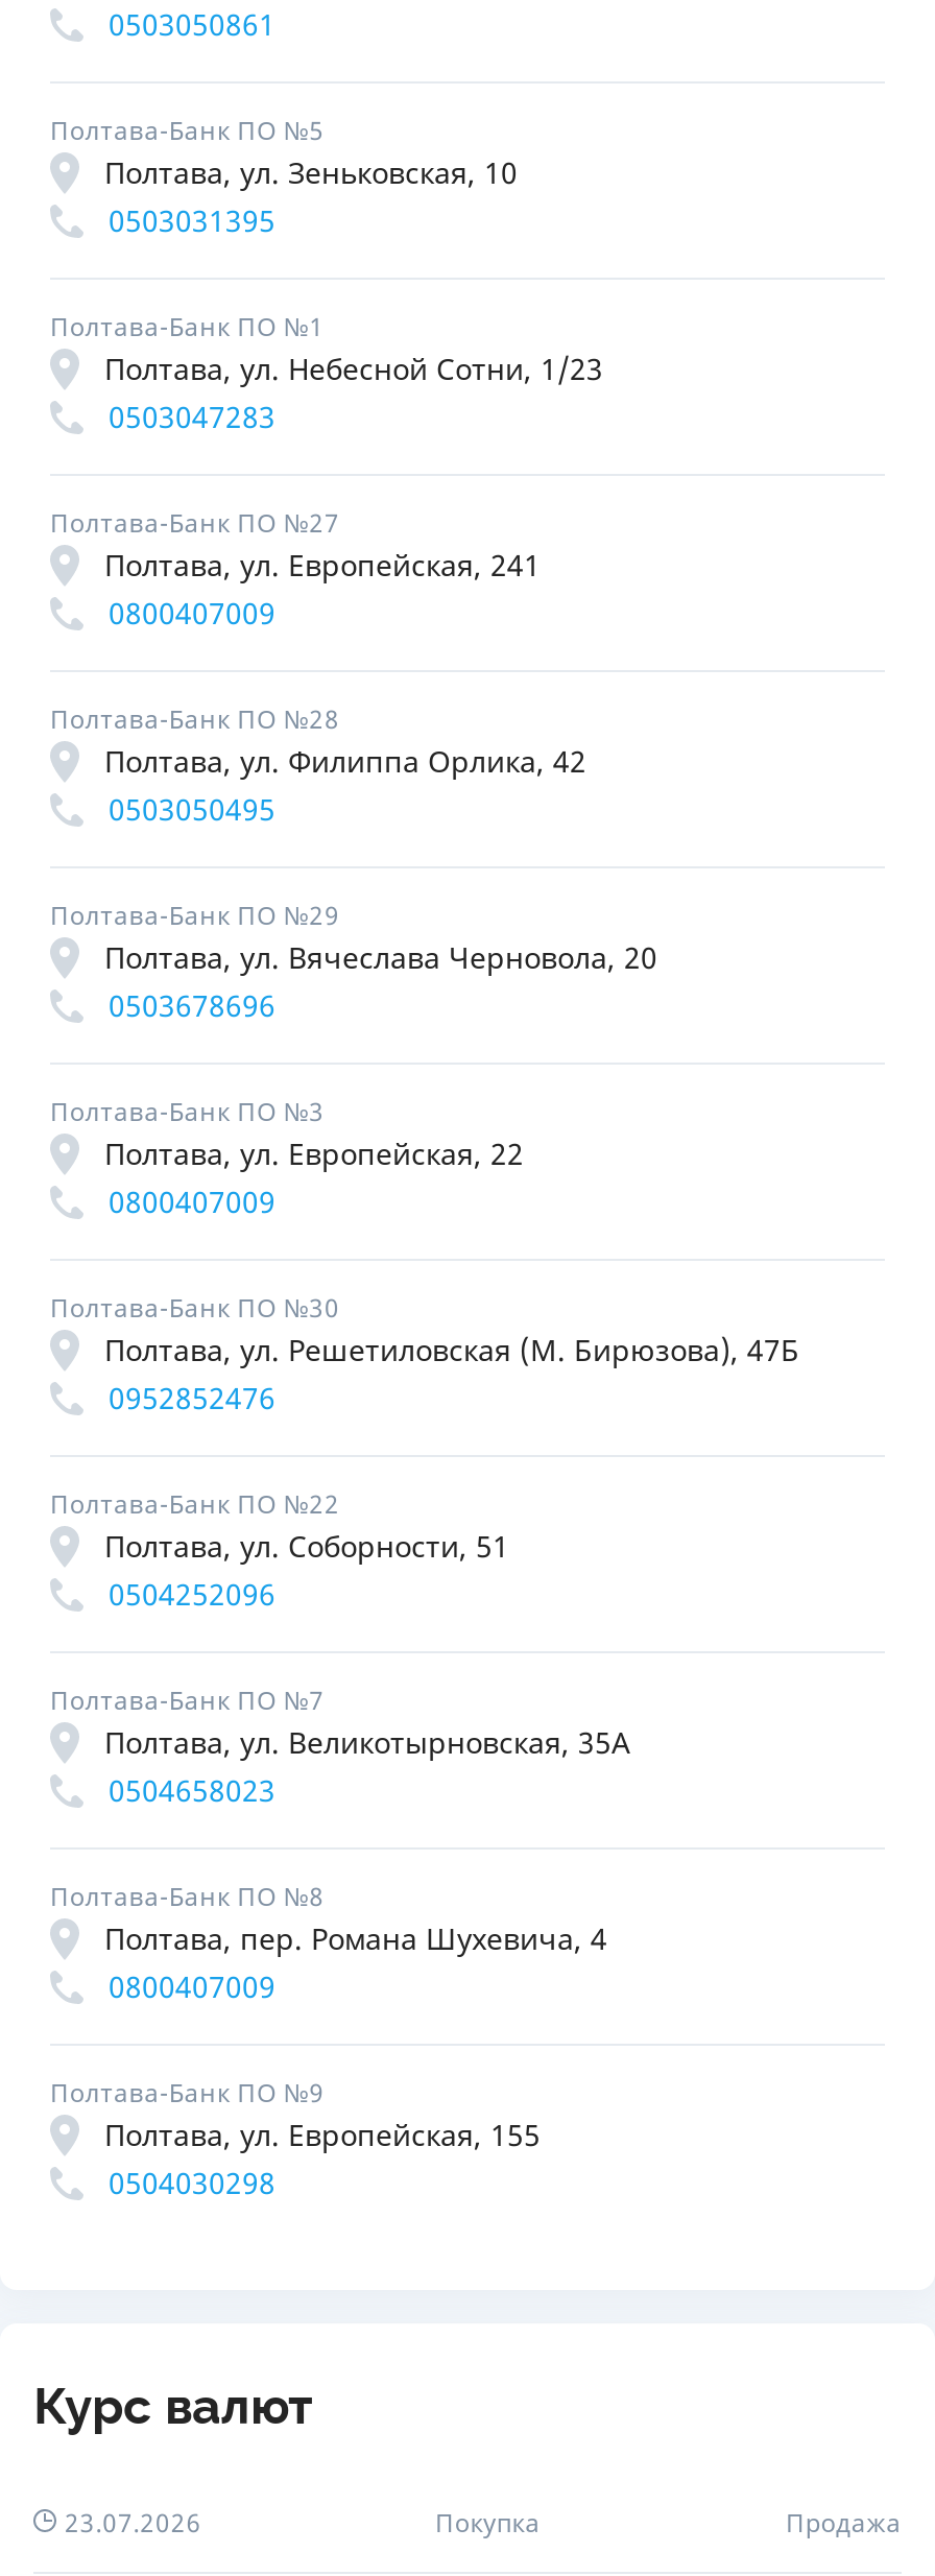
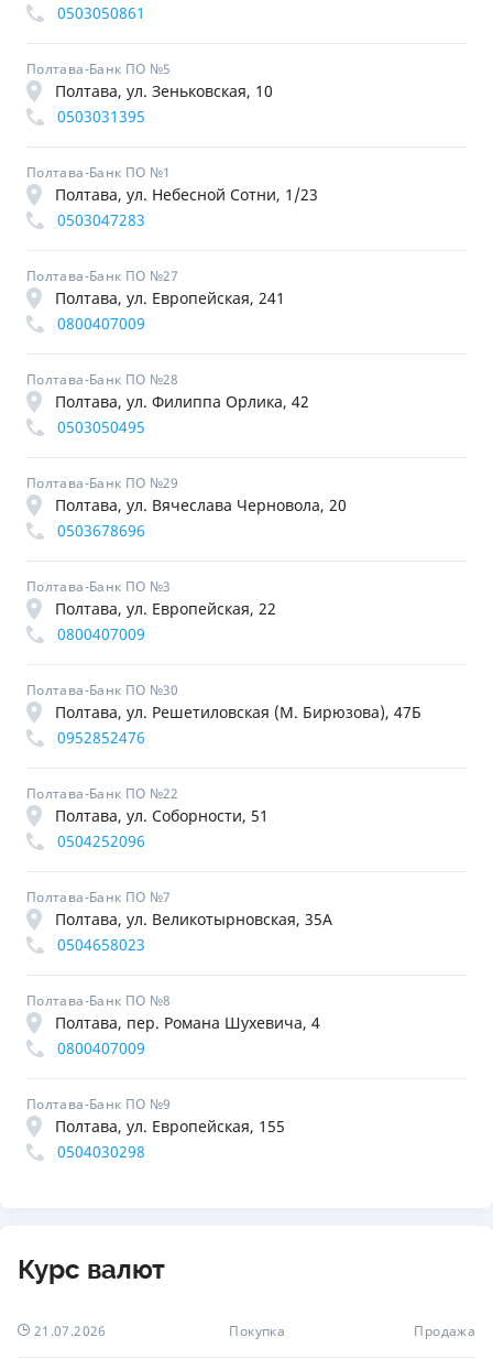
[65,2505,202,2541] 23.07.2026 -> [34,1322,106,1340] 21.07.2026

